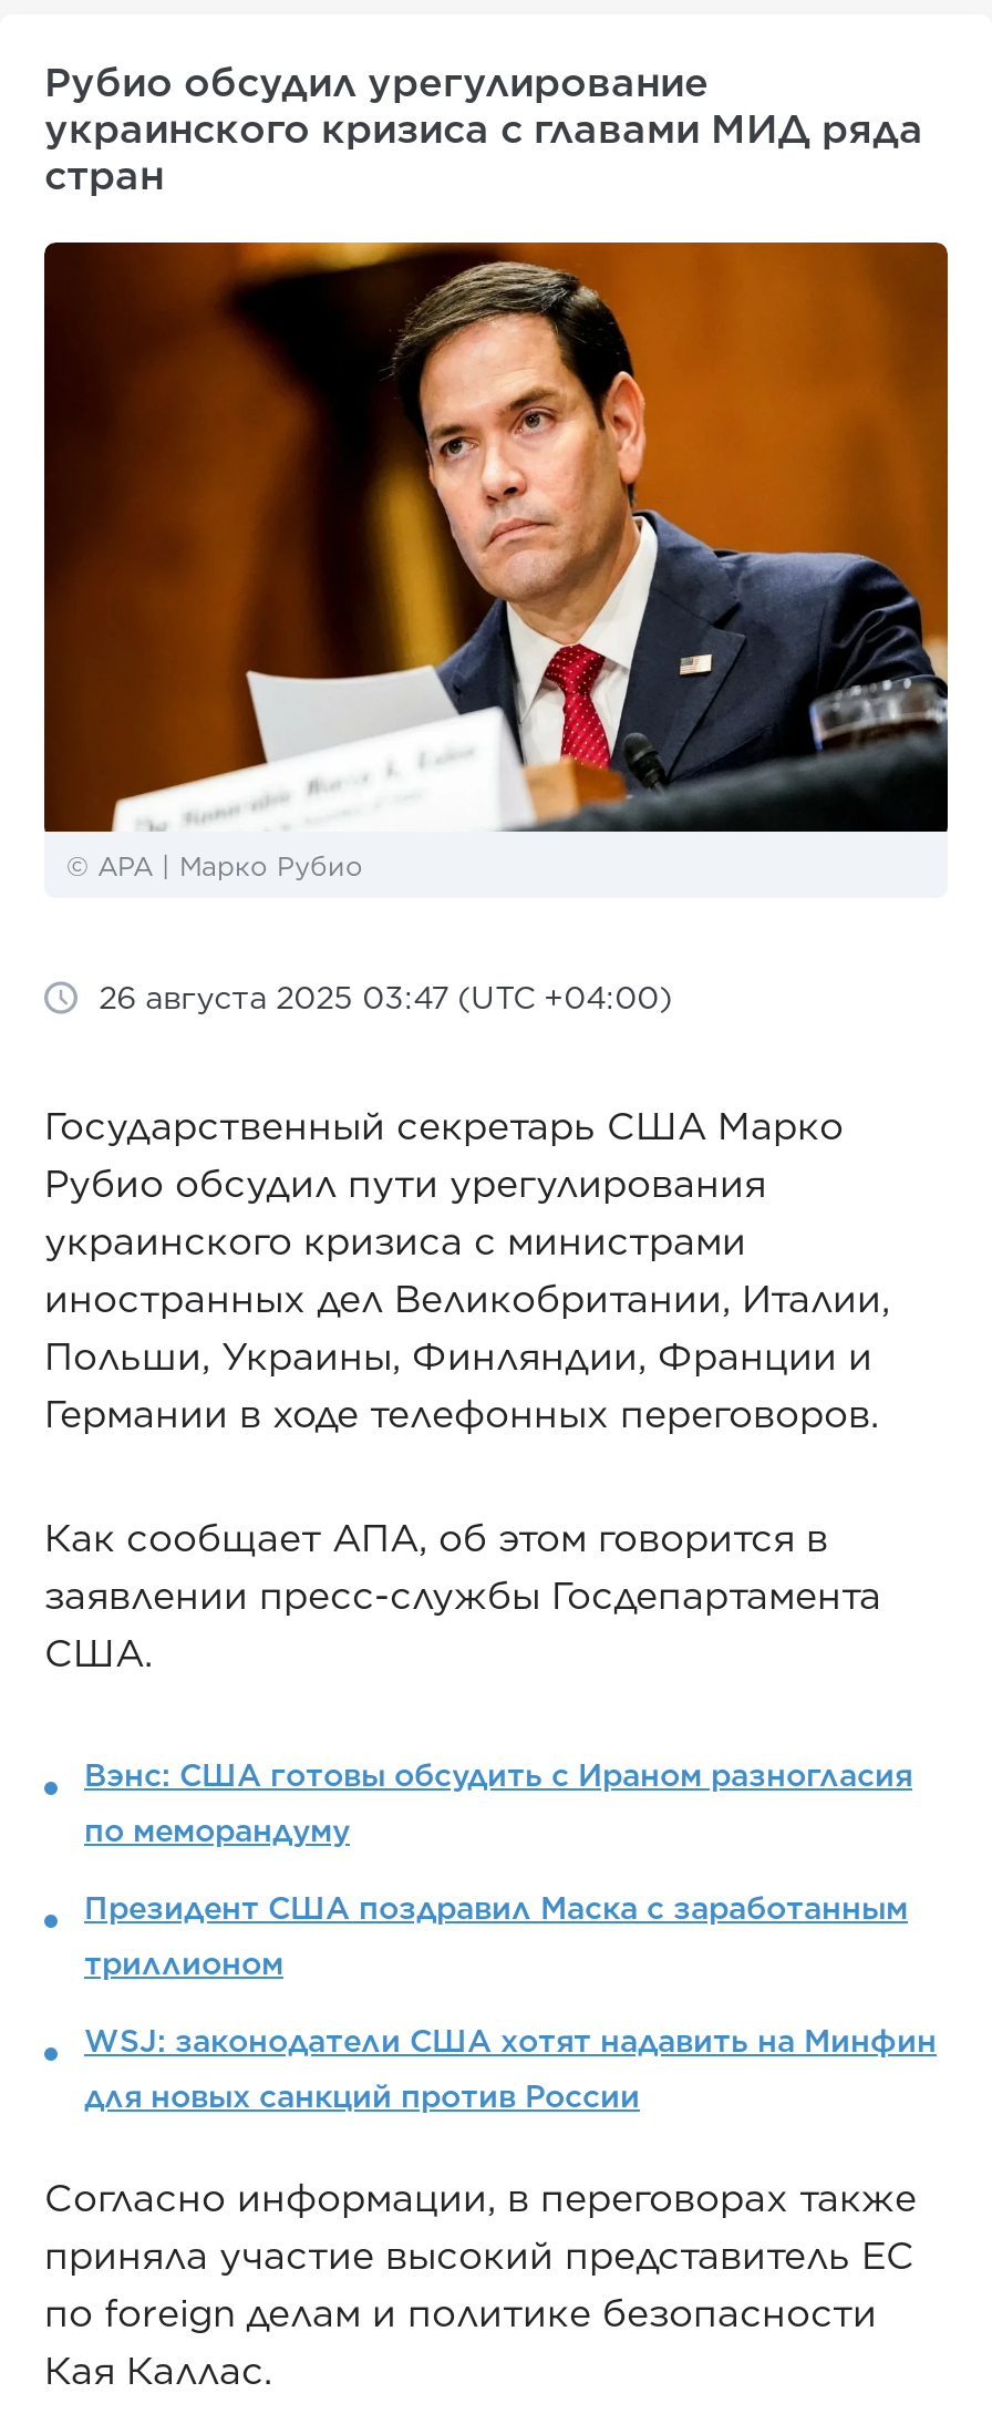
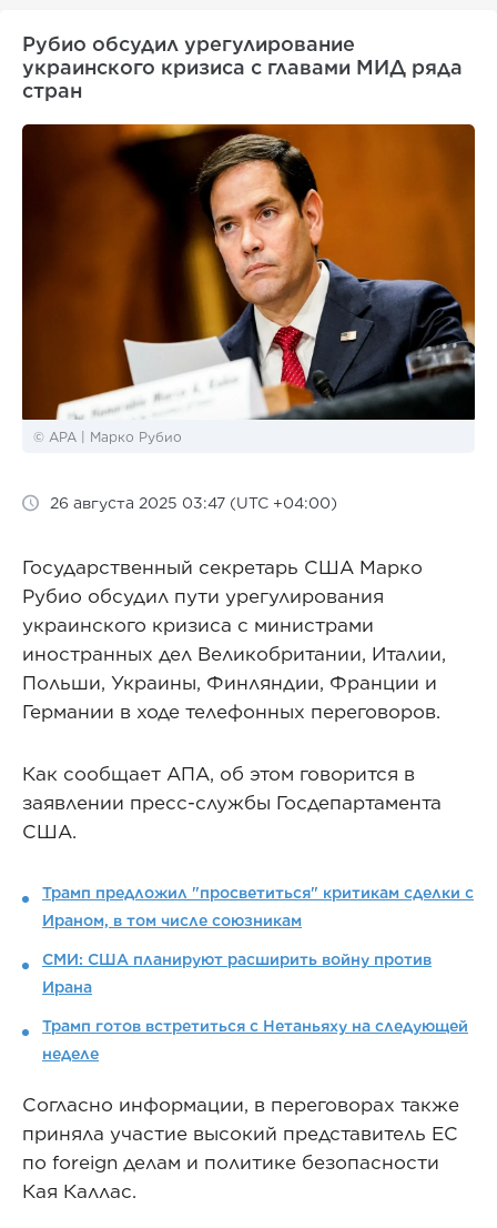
[84,1758,912,1793] Вэнс: США готовы обсудить с Ираном разногласия -> [42,884,474,902] Трамп предложил "просветиться" критикам сделки с
[84,1813,350,1849] по меморандуму -> [42,912,302,930] Ираном, в том числе союзникам
[84,1891,908,1926] Президент США поздравил Маска с заработанным -> [42,951,432,968] СМИ: США планируют расширить войну против
[84,1946,283,1981] триллионом -> [42,978,92,996] Ирана
[84,2024,937,2059] WSJ: законодатели США хотят надавить на Минфин -> [42,1017,468,1035] Трамп готов встретиться с Нетаньяху на следующей
[84,2079,640,2114] для новых санкций против России -> [42,1045,99,1063] неделе

